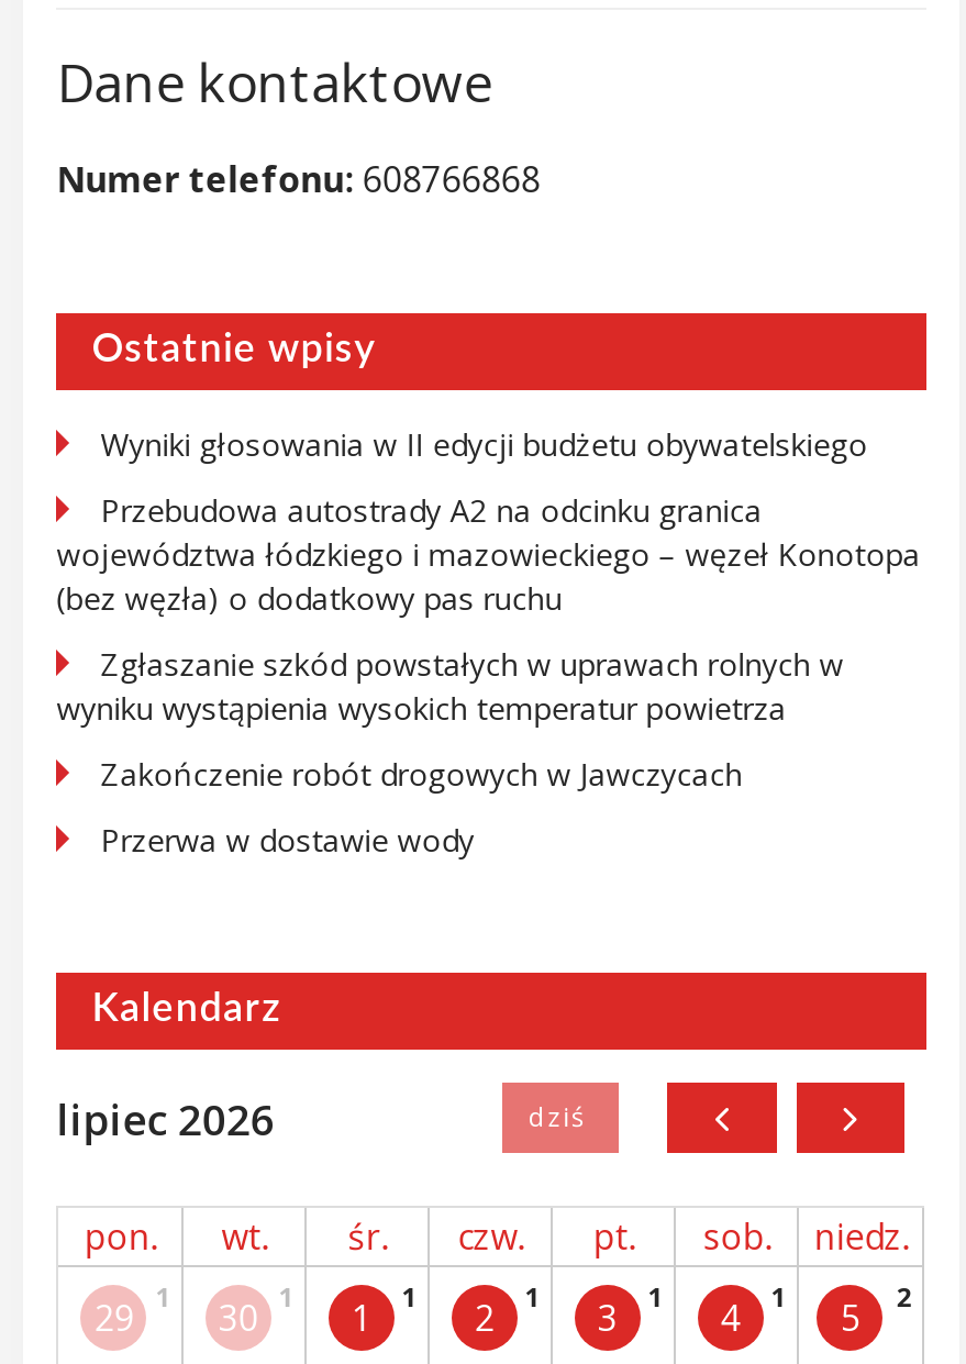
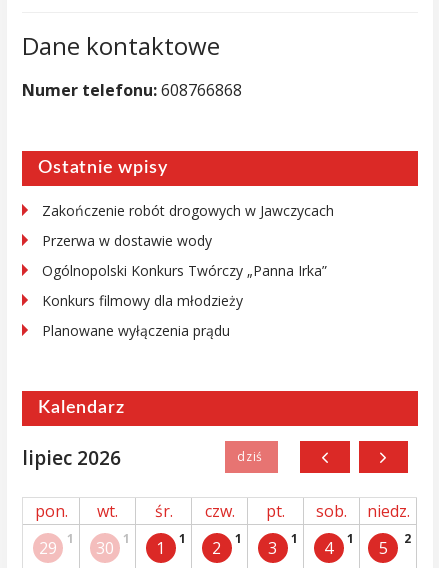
[56,424,920,730] Wyniki głosowania w II edycji budżetu obywatelskiego | Przebudowa autostrady A2 na odcinku granica | województwa łódzkiego i mazowieckiego – węzeł Konotopa | (bez węzła) o dodatkowy pas ruchu | Zgłaszanie szkód powstałych w uprawach rolnych w | wyniku wystąpienia wysokich temperatur powietrza -> none
moved [100,754,742,862] -> [42,201,334,250]: Zakończenie robót drogowych w Jawczycach | Przerwa w dostawie wody
none -> [42,261,327,340] Ogólnopolski Konkurs Twórczy „Panna Irka” | Konkurs filmowy dla młodzieży | Planowane wyłączenia prądu

